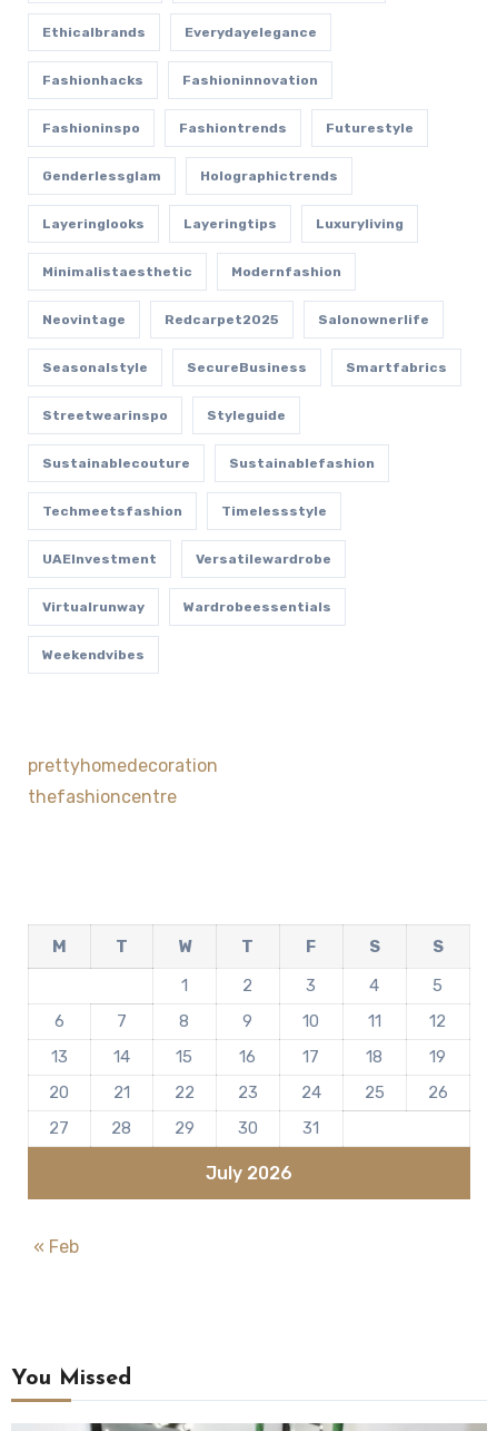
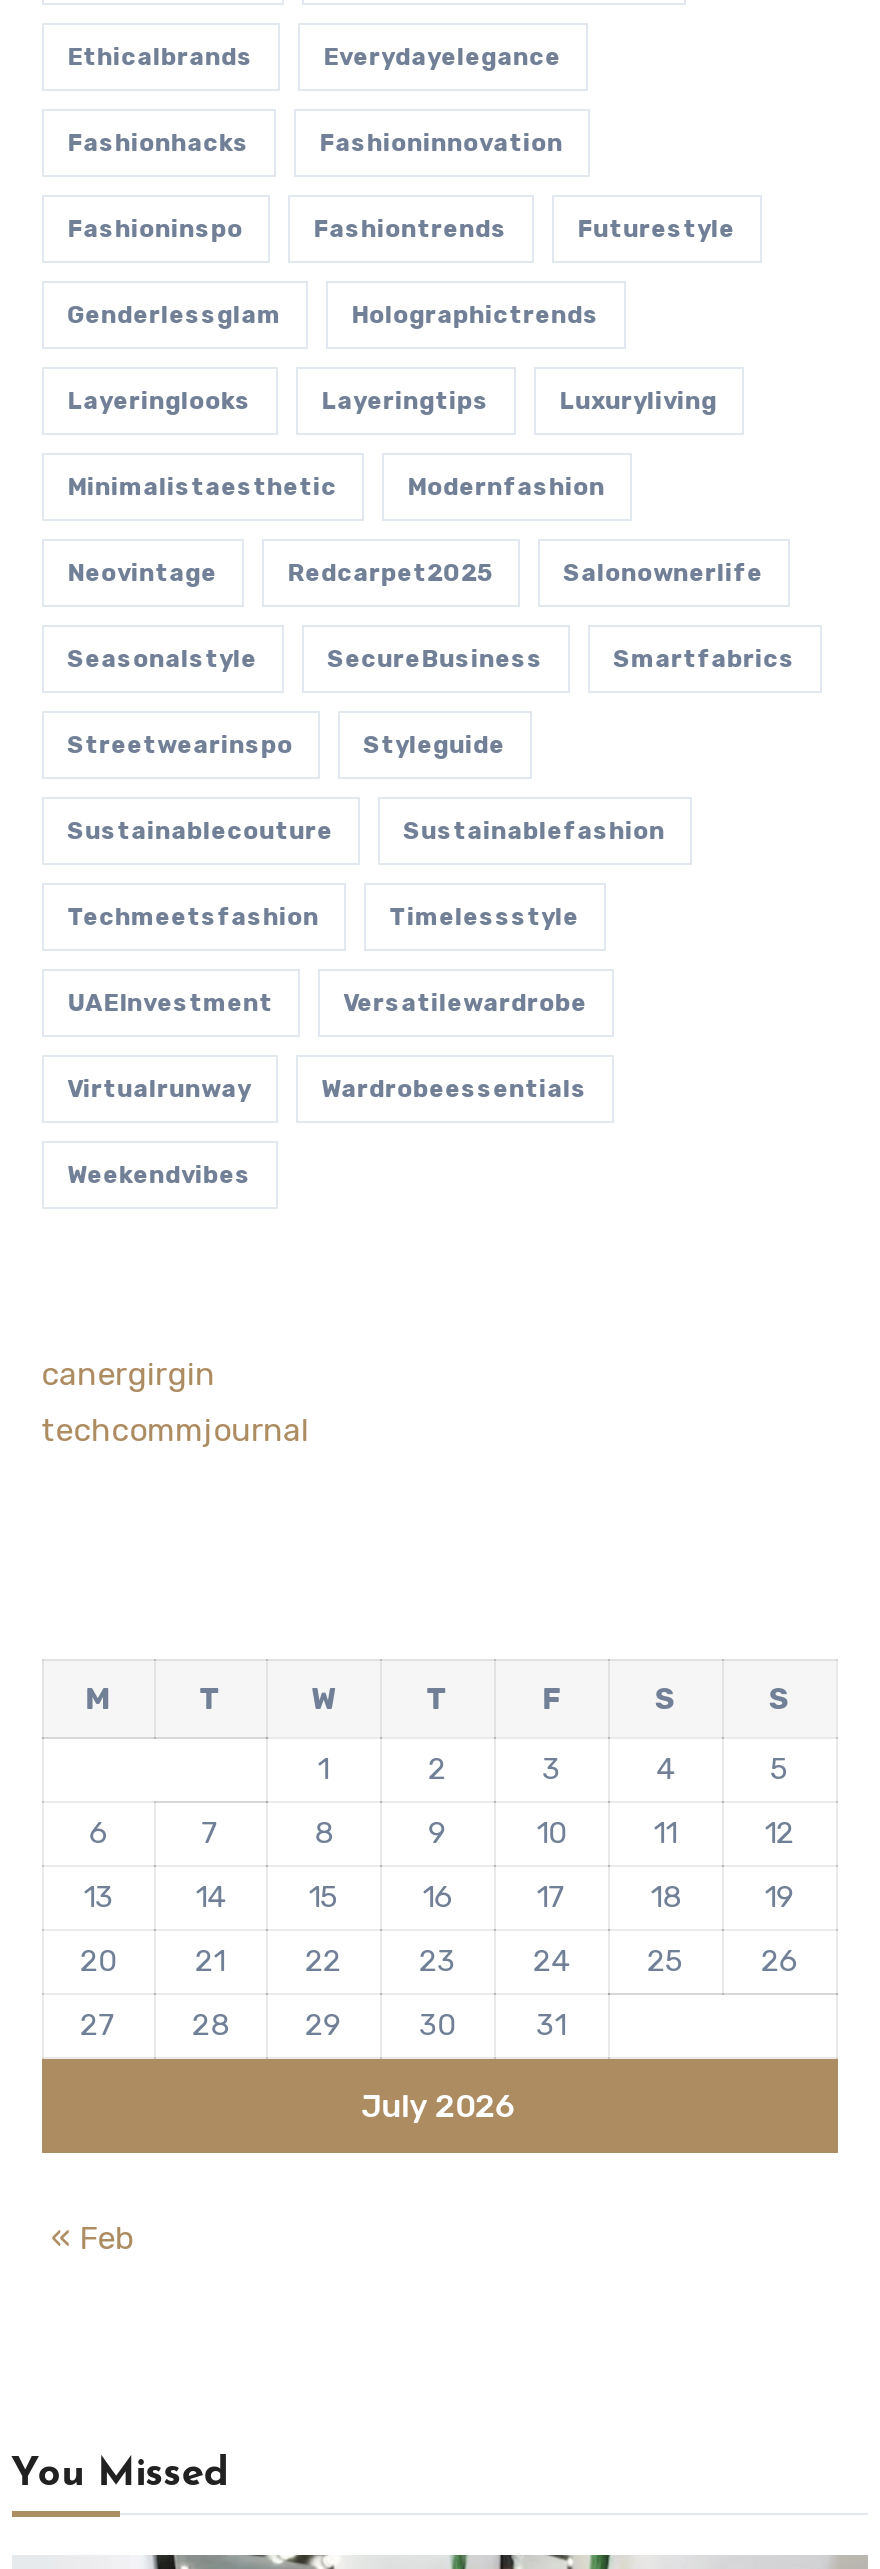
[27,756,217,777] prettyhomedecoration -> [41,1356,215,1394] canergirgin
[27,787,176,808] thefashioncentre -> [41,1412,309,1450] techcommjournal

